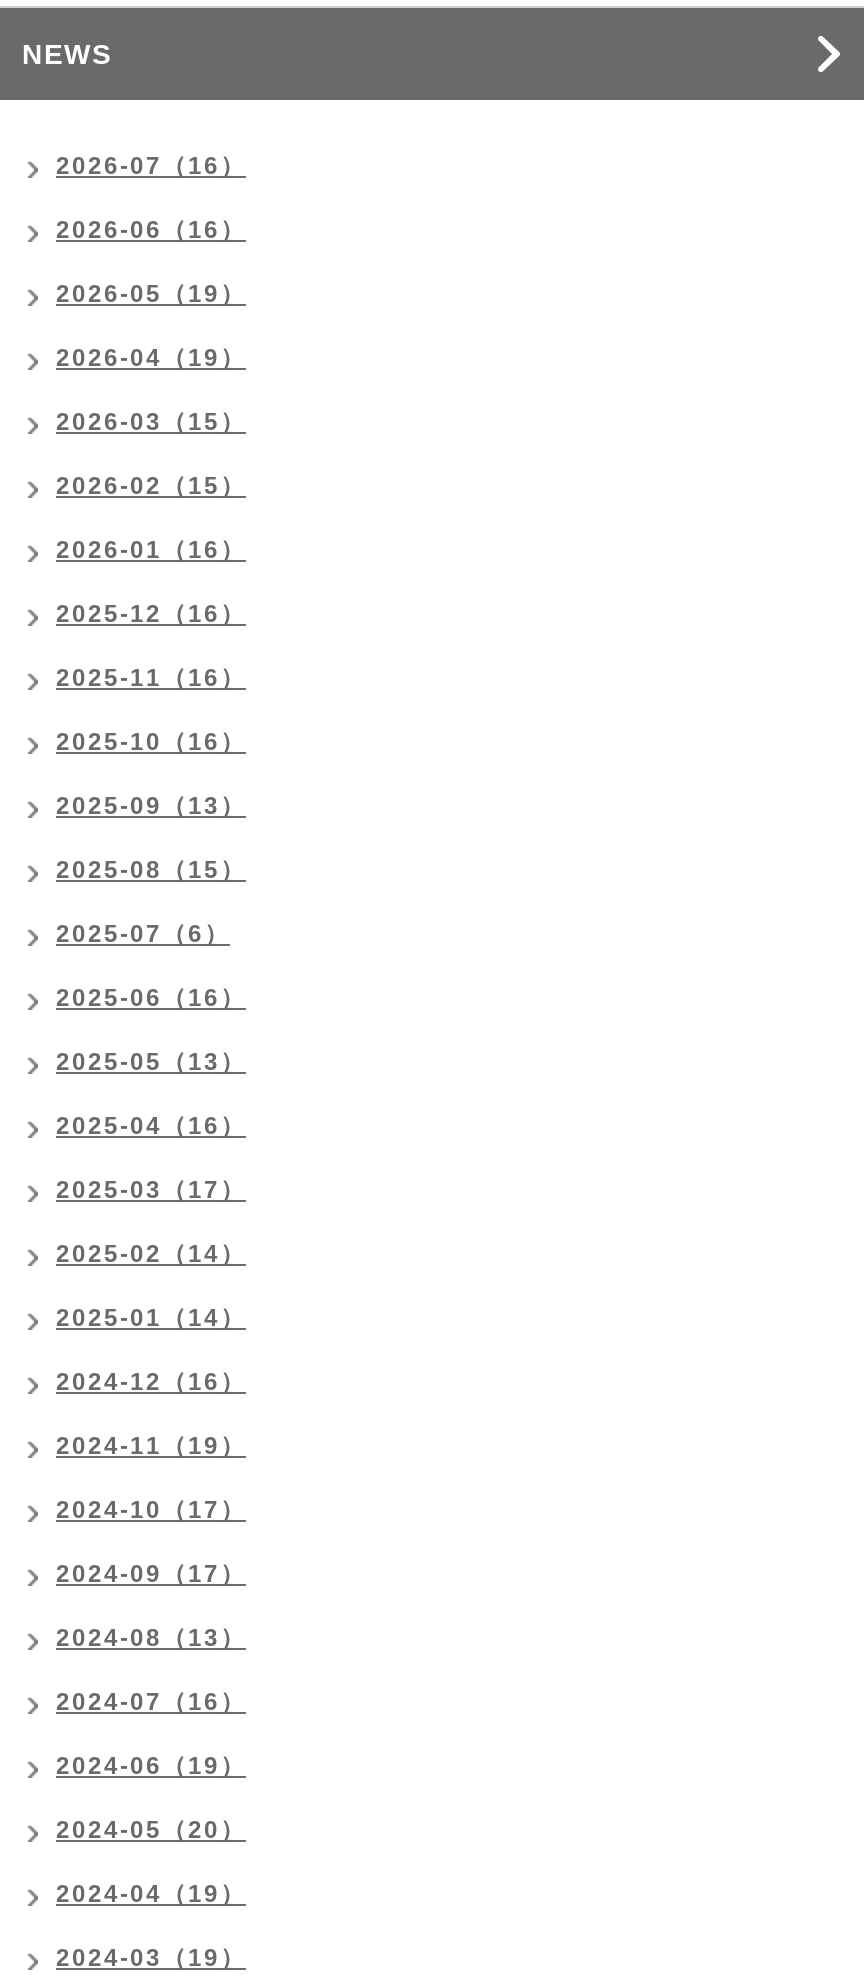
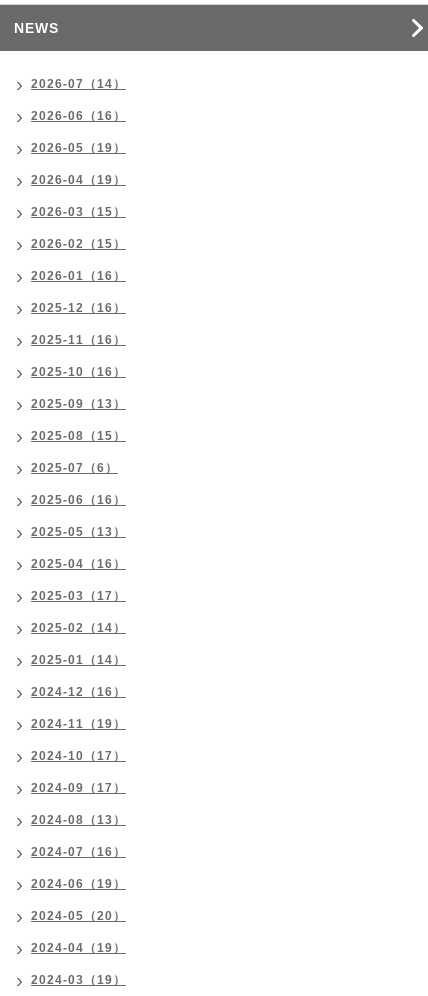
[56,152,246,180] 2026-07（16） -> [31,77,126,91] 2026-07（14）

